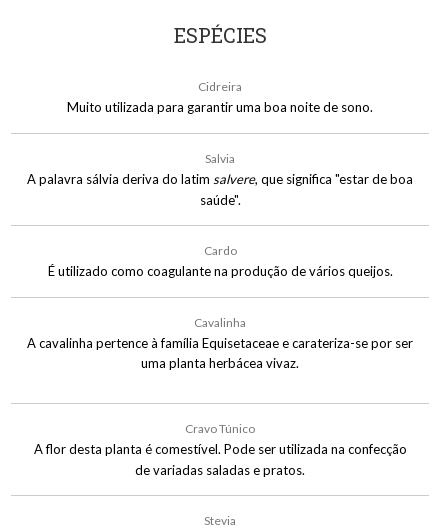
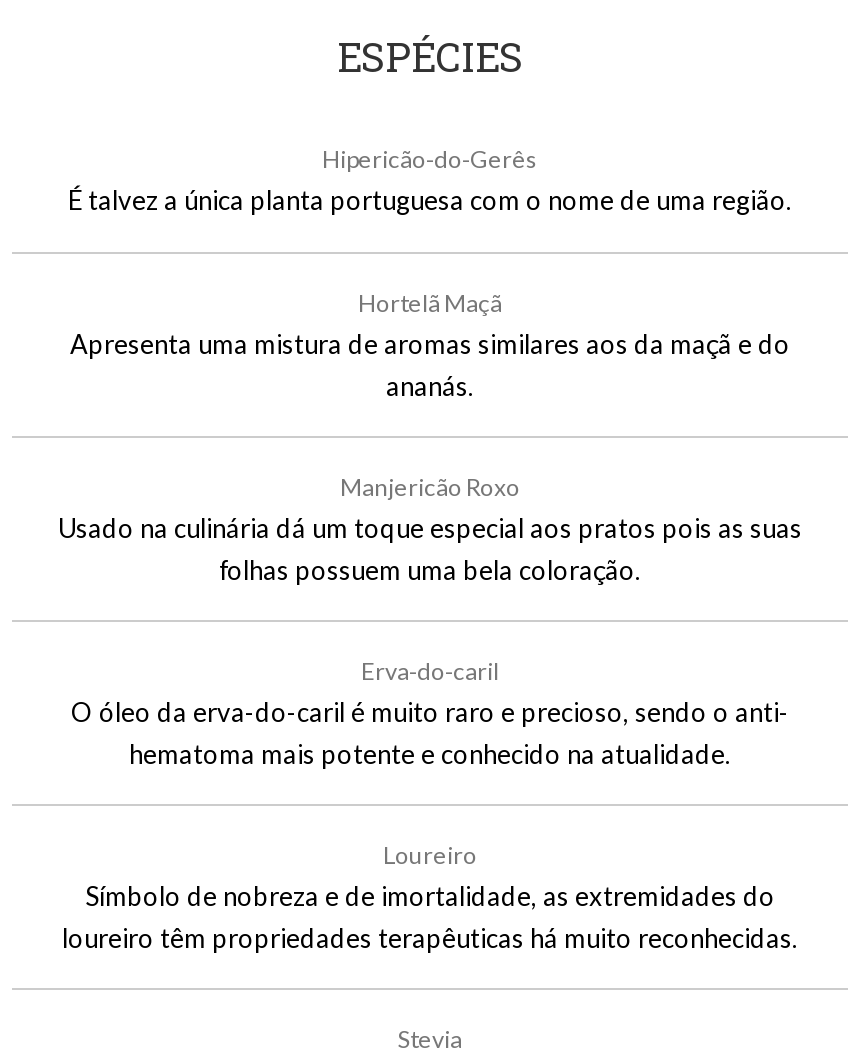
[67,79,373,115] Cidreira | Muito utilizada para garantir uma boa noite de sono. -> [68,144,792,216] Hipericão-do-Gerês | É talvez a única planta portuguesa com o nome de uma região.
[27,151,413,207] Salvia | A palavra sálvia deriva do latim salvere, que significa "estar de boa | saúde". -> [70,288,790,400] Hortelã Maçã | Apresenta uma mistura de aromas similares aos da maçã e do | ananás.
[47,243,392,279] Cardo | É utilizado como coagulante na produção de vários queijos. -> [58,472,802,584] Manjericão Roxo | Usado na culinária dá um toque especial aos pratos pois as suas | folhas possuem uma bela coloração.
[27,315,413,371] Cavalinha | A cavalinha pertence à família Equisetaceae e carateriza-se por ser | uma planta herbácea vivaz. -> [71,656,789,768] Erva-do-caril | O óleo da erva-do-caril é muito raro e precioso, sendo o anti- | hematoma mais potente e conhecido na atualidade.
[33,421,406,477] Cravo Túnico | A flor desta planta é comestível. Pode ser utilizada na confecção | de variadas saladas e pratos. -> [62,840,798,952] Loureiro | Símbolo de nobreza e de imortalidade, as extremidades do | loureiro têm propriedades terapêuticas há muito reconhecidas.

